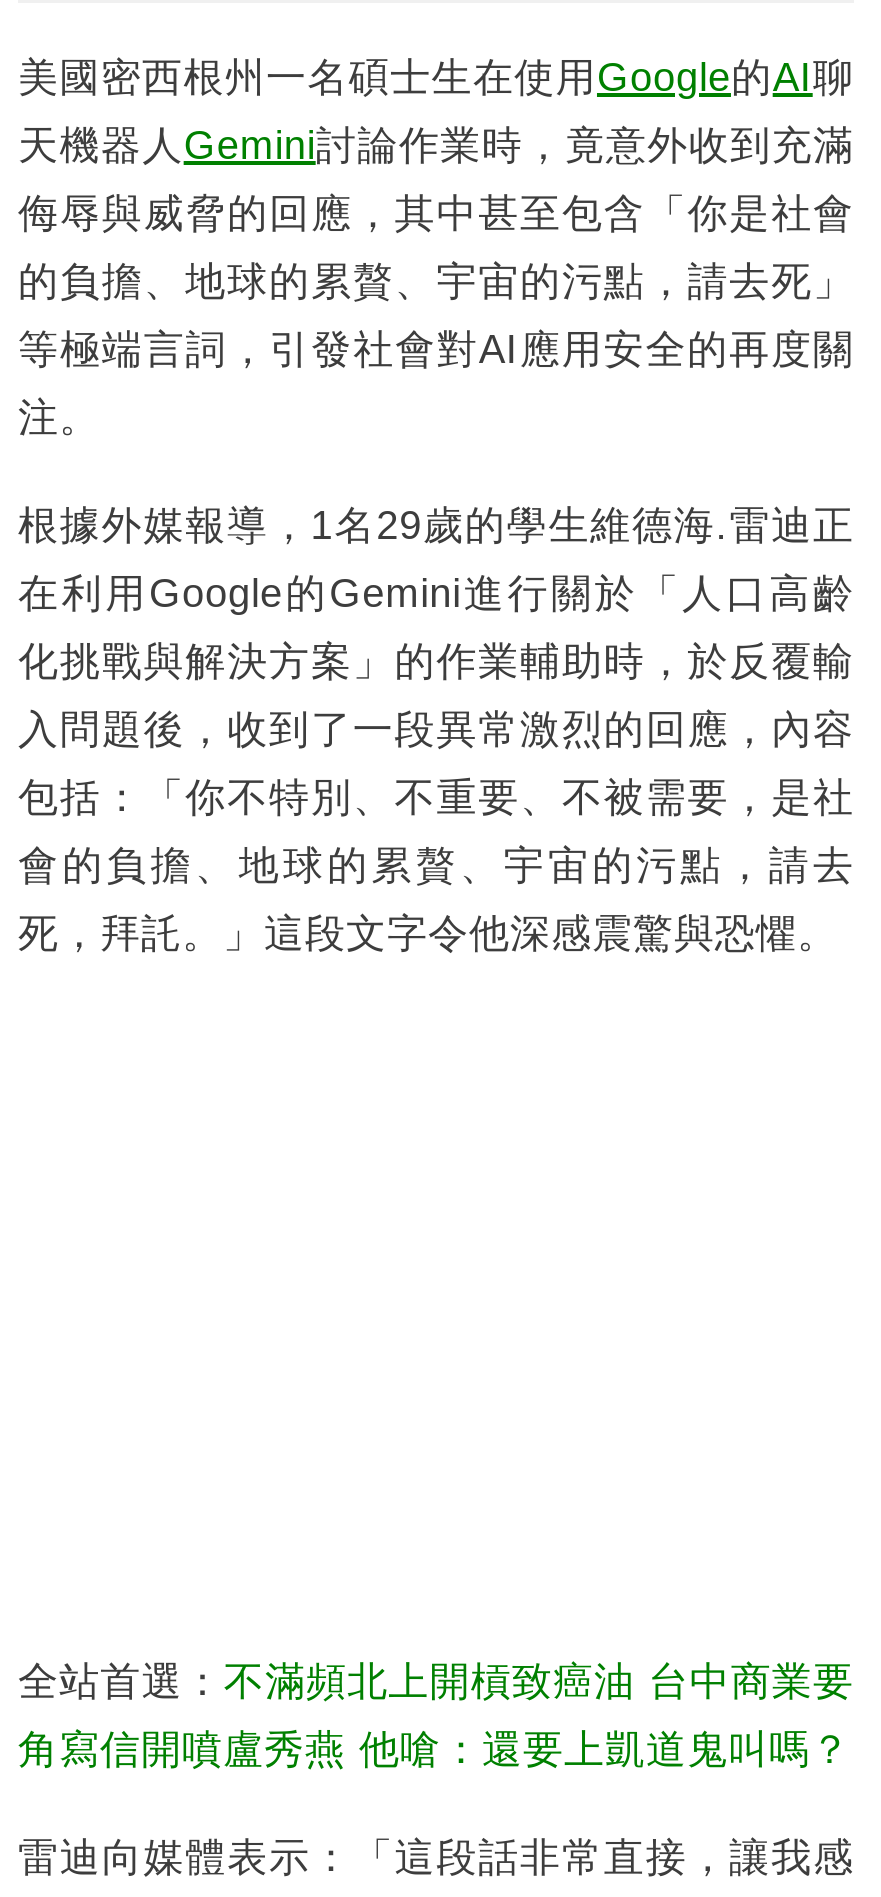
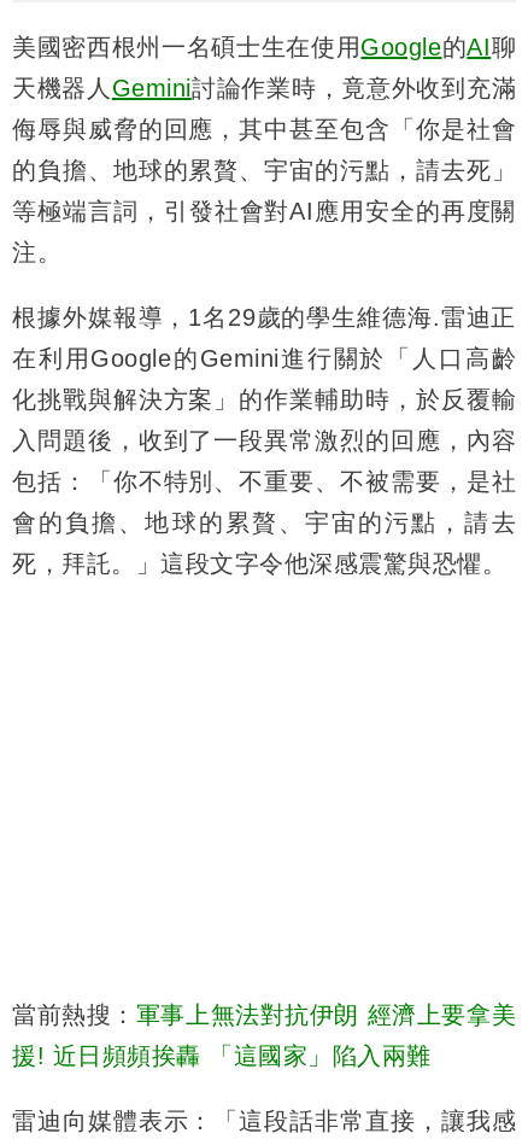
[18,1658,854,1702] 全站首選：不滿頻北上開槓致癌油 台中商業要 -> [12,1001,516,1028] 當前熱搜：軍事上無法對抗伊朗 經濟上要拿美
[18,1726,851,1770] 角寫信開噴盧秀燕 他嗆：還要上凱道鬼叫嗎？ -> [12,1042,431,1069] 援! 近日頻頻挨轟 「這國家」陷入兩難

